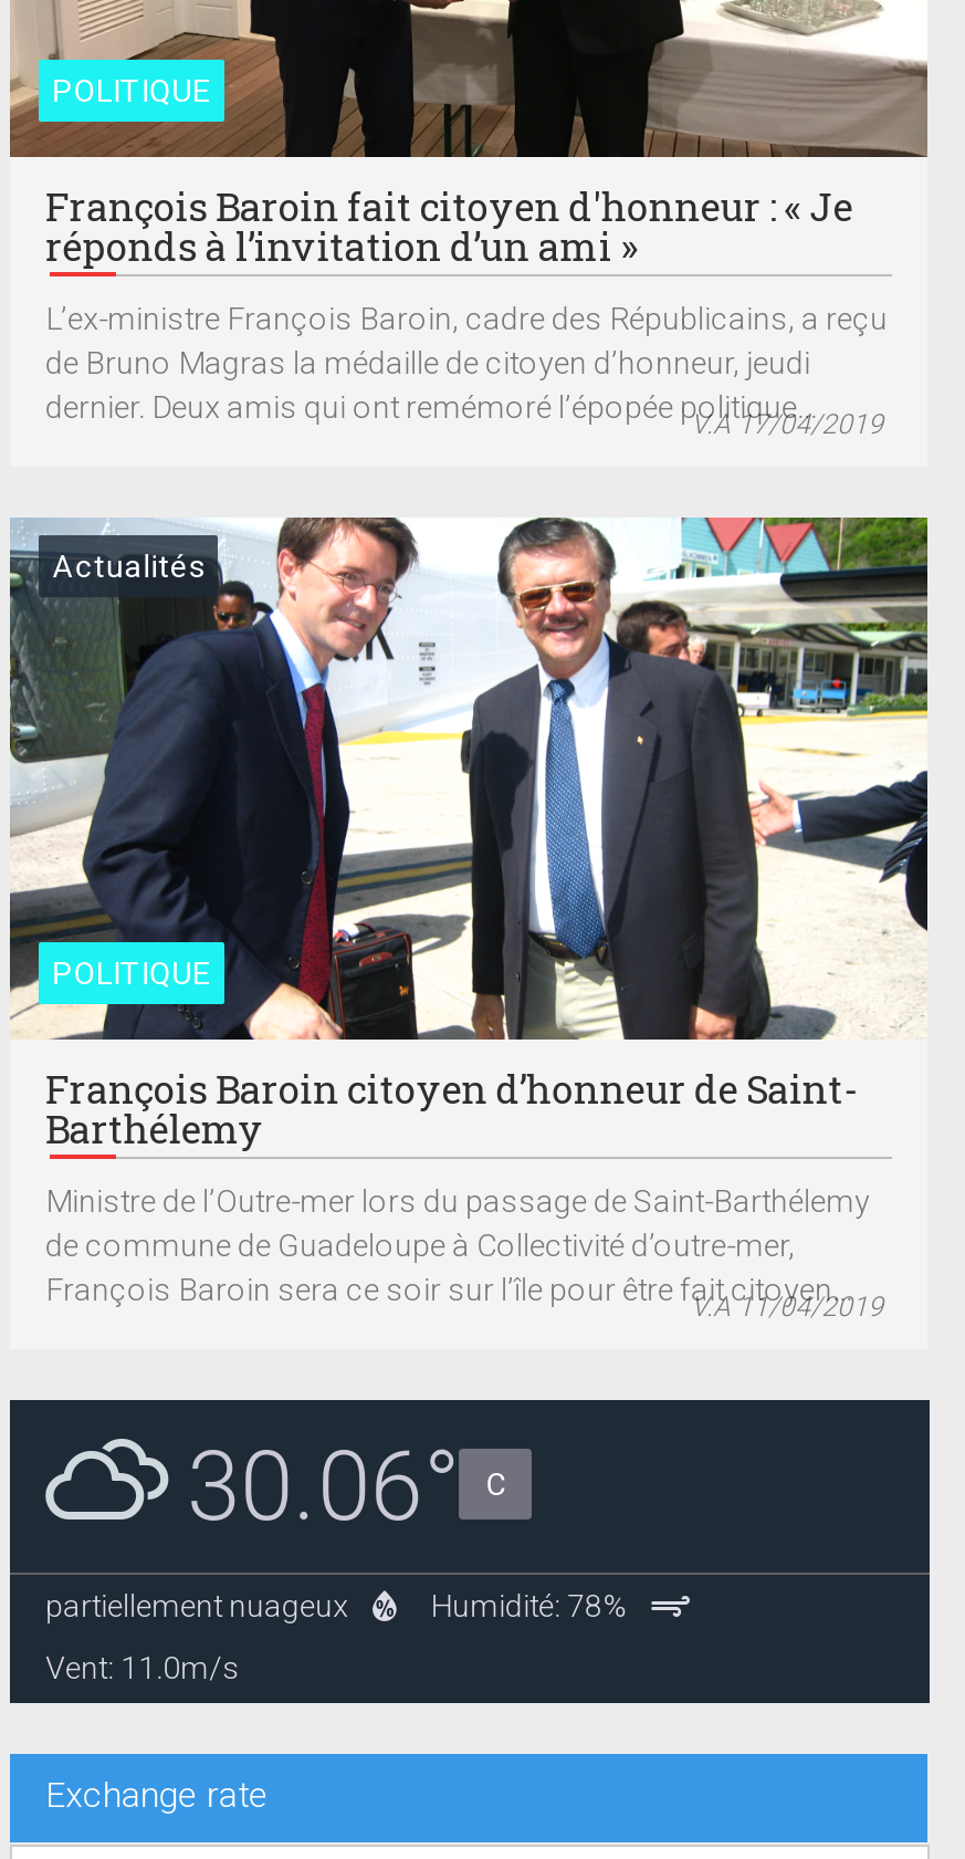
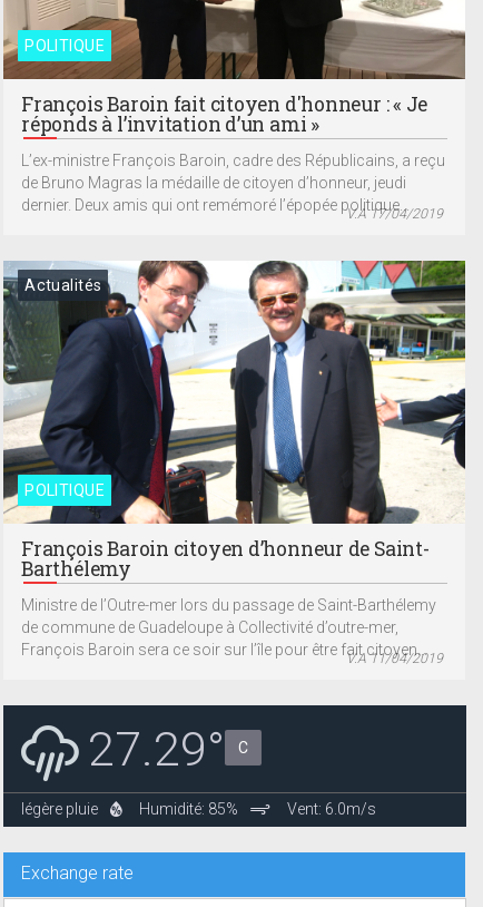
[56,1431,505,1543] [image] | 30.06° C -> [26,721,248,778] [image] | 27.29° C
[46,1588,627,1685] partiellement nuageux | Humidité: 78% | Vent: 11.0m/s -> [21,800,376,818] légère pluie | Humidité: 85% | Vent: 6.0m/s

